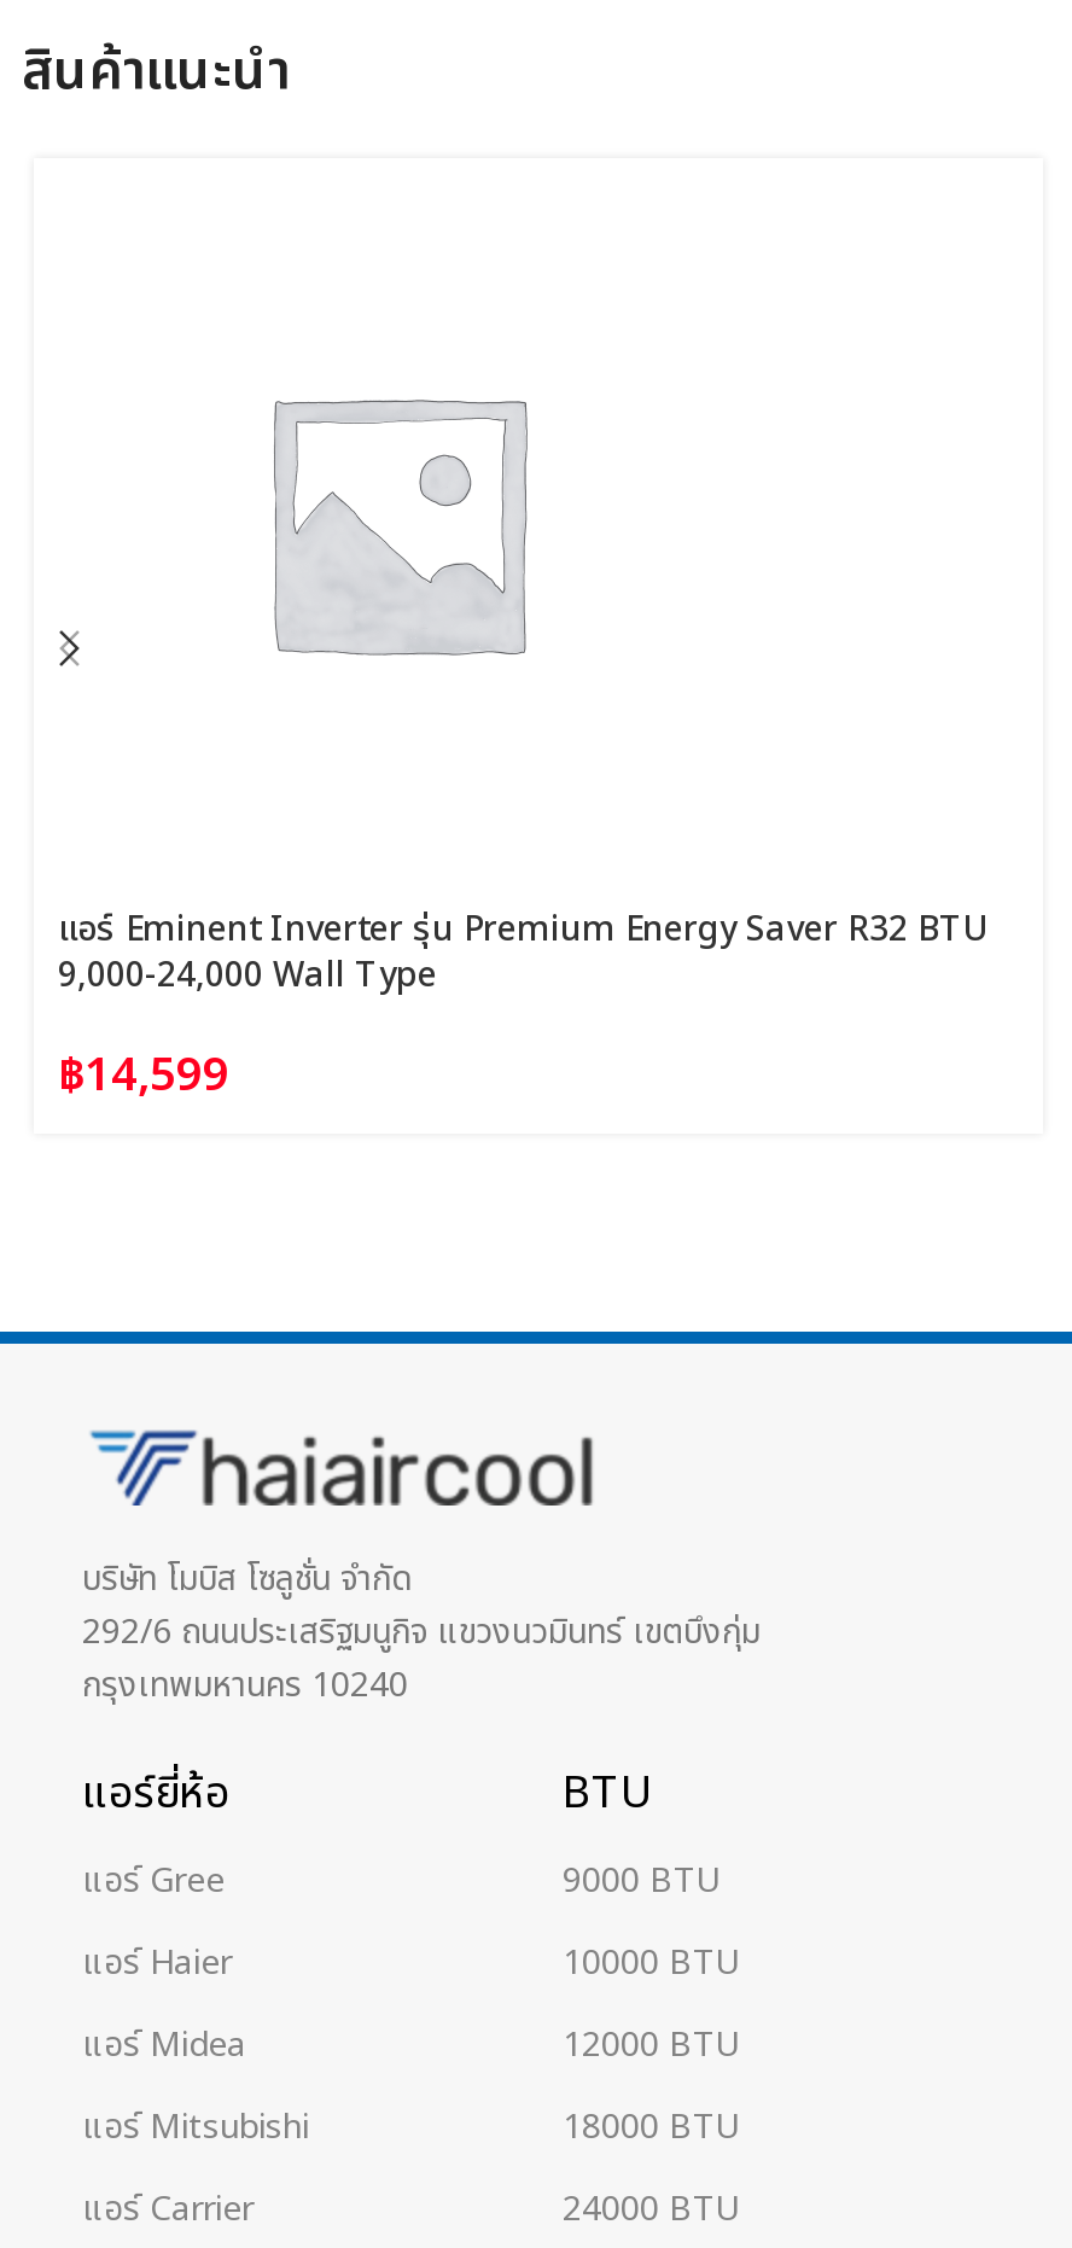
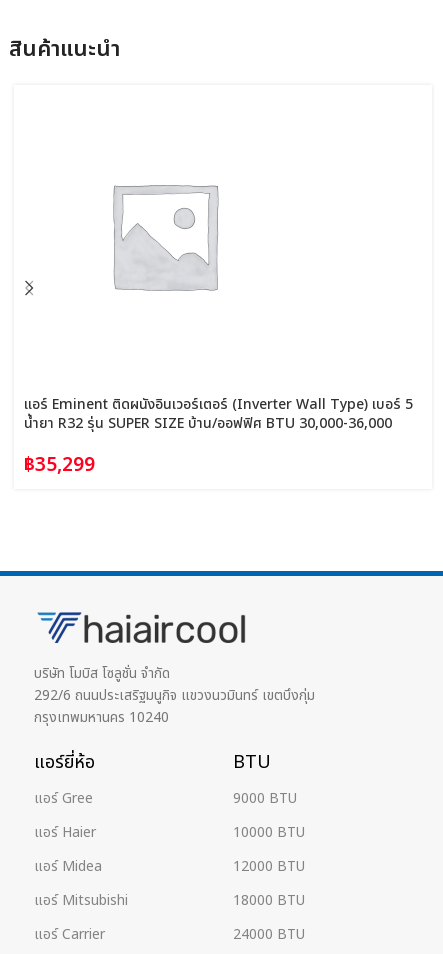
[58,904,987,1001] แอร์ Eminent Inverter รุ่น Premium Energy Saver R32 BTU | 9,000-24,000 Wall Type -> [24,394,413,434] แอร์ Eminent ติดผนังอินเวอร์เตอร์ (Inverter Wall Type) เบอร์ 5 | น้ำยา R32 รุ่น SUPER SIZE บ้าน/ออฟฟิศ BTU 30,000-36,000
[58,1042,229,1112] ฿14,599 -> [24,451,95,480] ฿35,299

